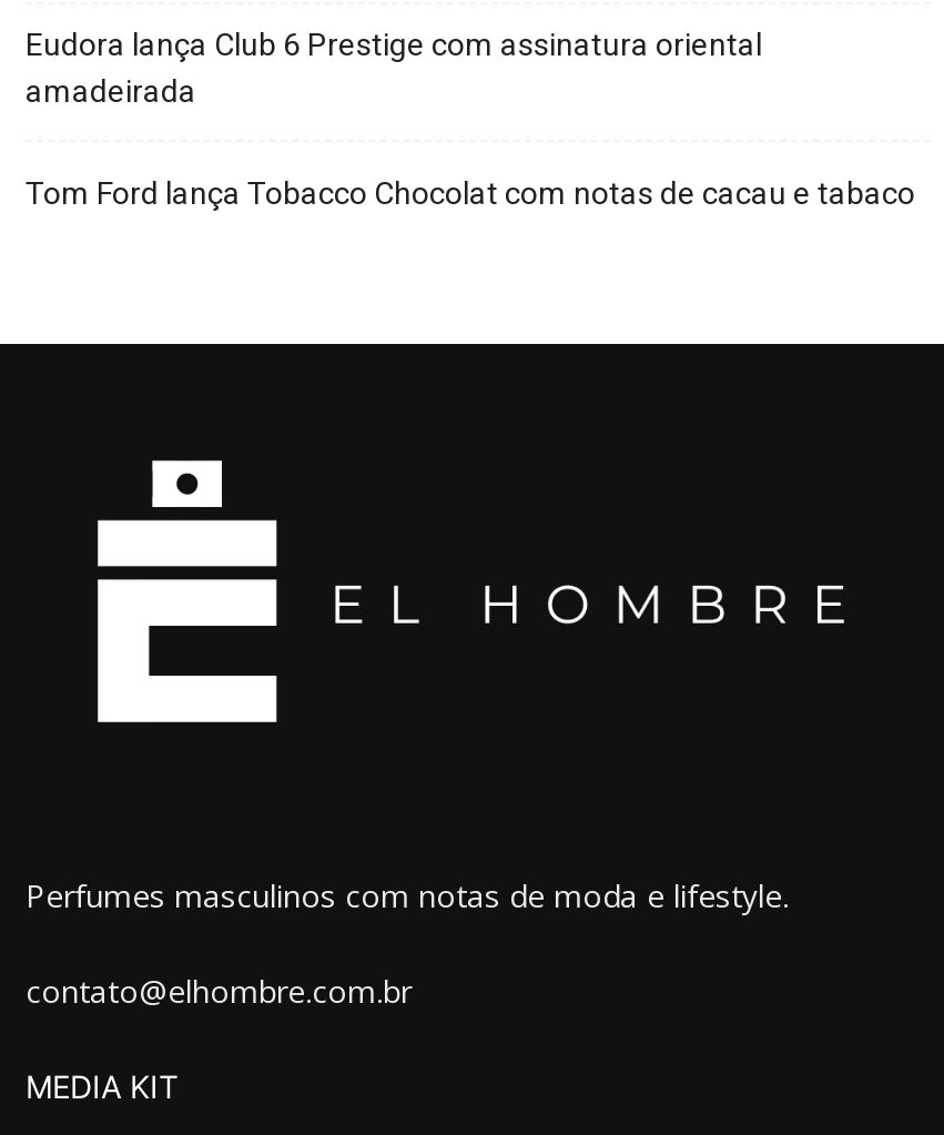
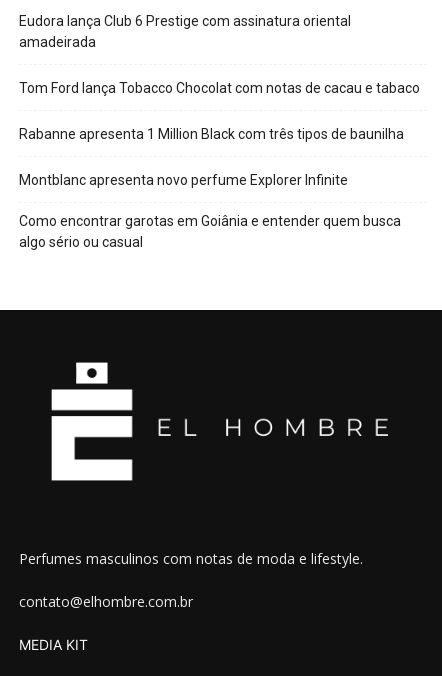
none -> [19,126,404,250] Rabanne apresenta 1 Million Black com três tipos de baunilha | Montblanc apresenta novo perfume Explorer Infinite | Como encontrar garotas em Goiânia e entender quem busca | algo sério ou casual

